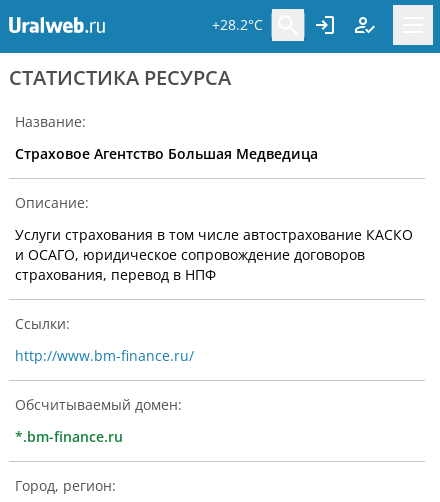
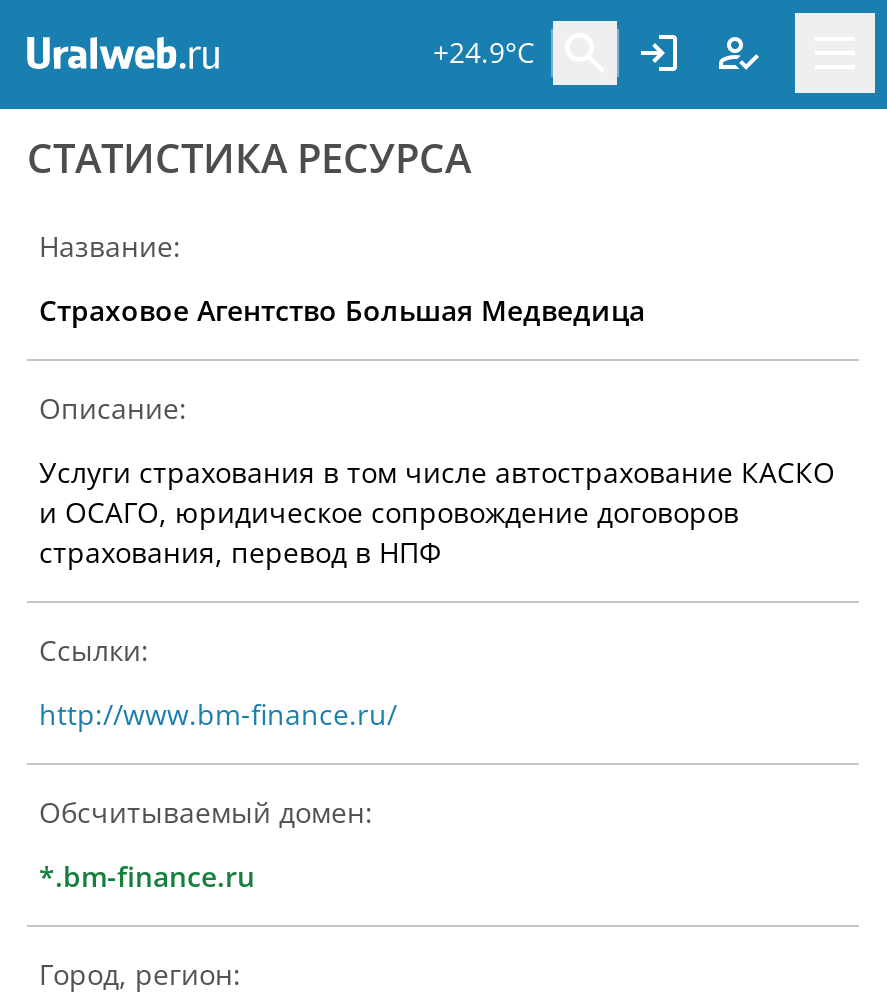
[212,15,263,34] +28.2°C -> [433,33,535,71] +24.9°C

